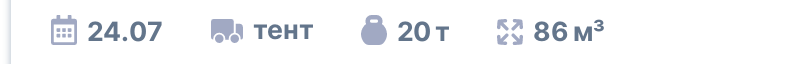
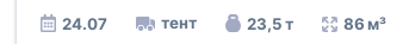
[397,15,449,47] 20 т -> [247,14,293,33] 23,5 т

